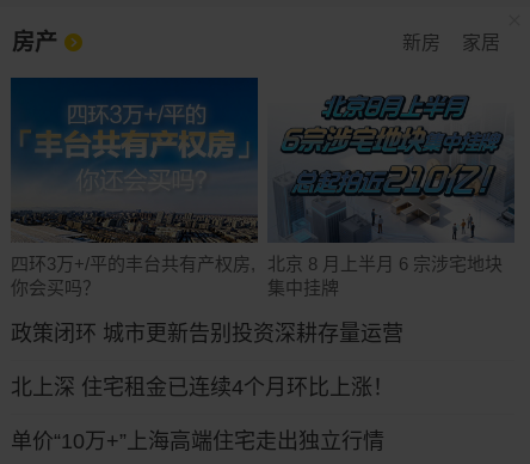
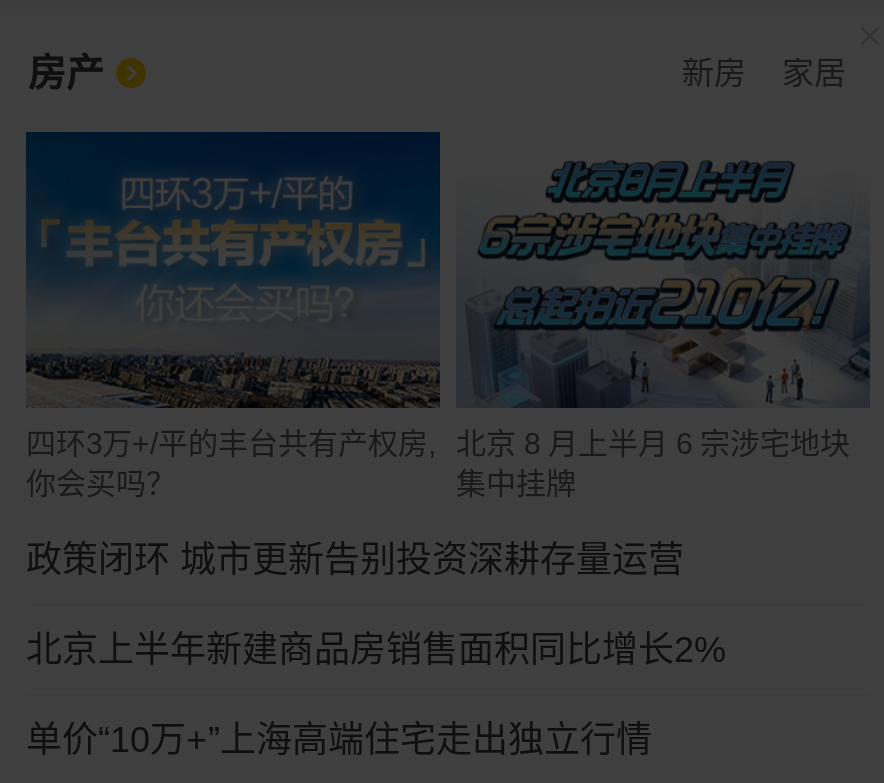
[11,375,394,399] 北上深 住宅租金已连续4个月环比上涨！ -> [26,630,726,670] 北京上半年新建商品房销售面积同比增长2%

